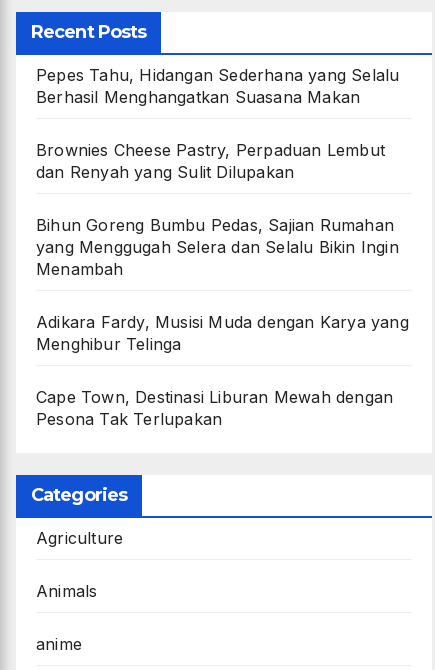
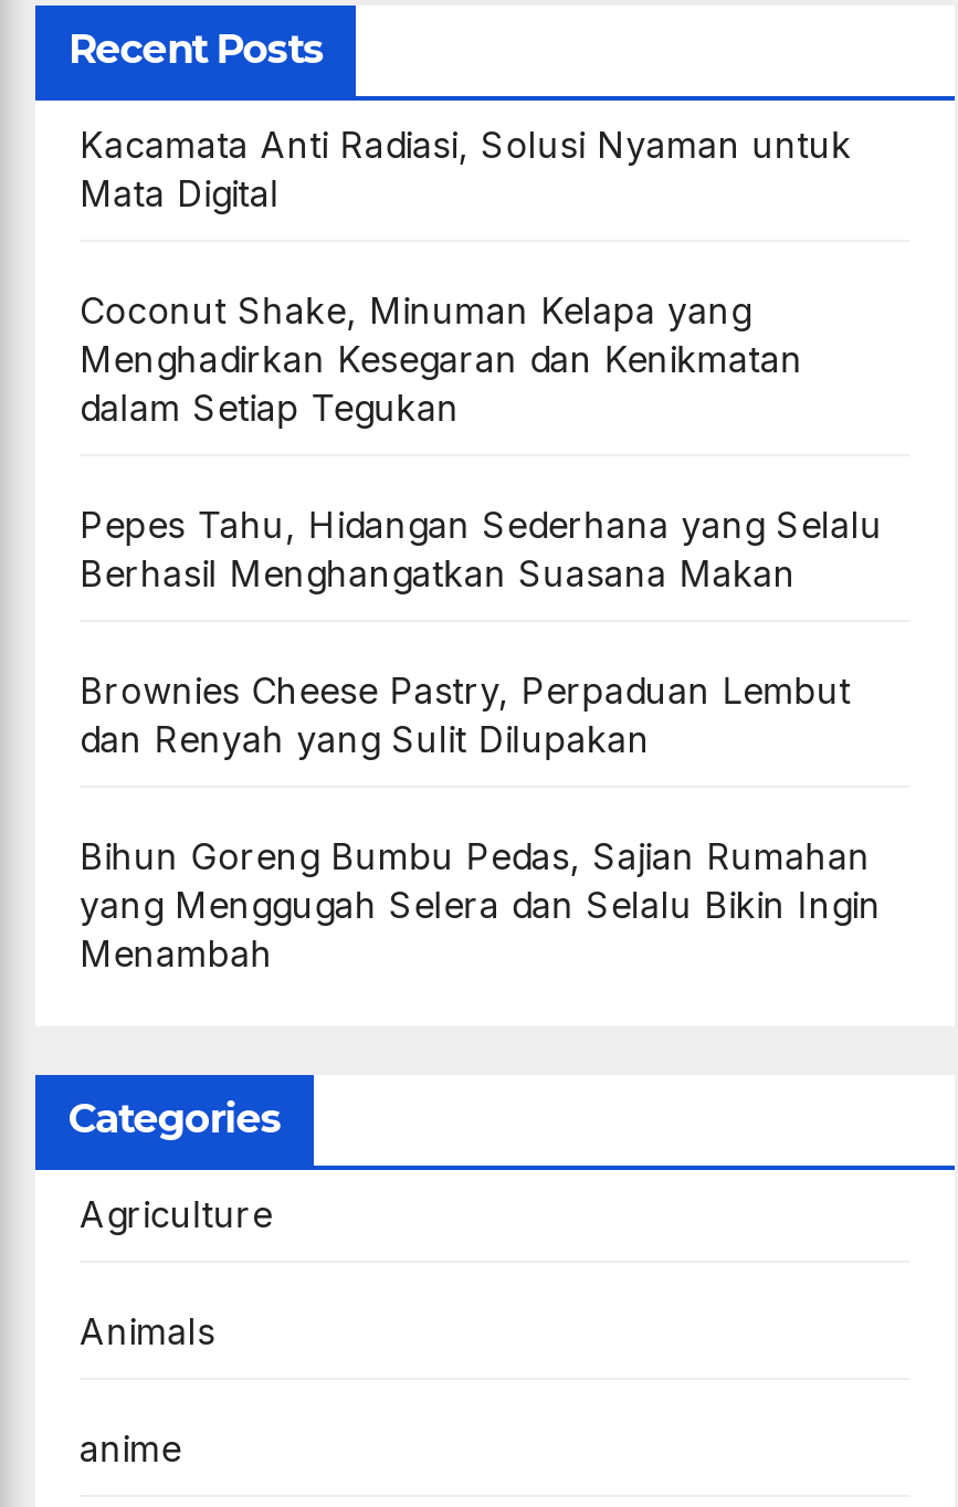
none -> [80,121,852,428] Kacamata Anti Radiasi, Solusi Nyaman untuk | Mata Digital | Coconut Shake, Minuman Kelapa yang | Menghadirkan Kesegaran dan Kenikmatan | dalam Setiap Tegukan
moved [36,65,399,279] -> [80,501,883,974]: Pepes Tahu, Hidangan Sederhana yang Selalu | Berhasil Menghangatkan Suasana Makan | Brownies Cheese Pastry, Perpaduan Lembut | dan Renyah yang Sulit Dilupakan | Bihun Goreng Bumbu Pedas, Sajian Rumahan | yang Menggugah Selera dan Selalu Bikin Ingin | Menambah
[36,312,409,429] Adikara Fardy, Musisi Muda dengan Karya yang | Menghibur Telinga | Cape Town, Destinasi Liburan Mewah dengan | Pesona Tak Terlupakan -> none

